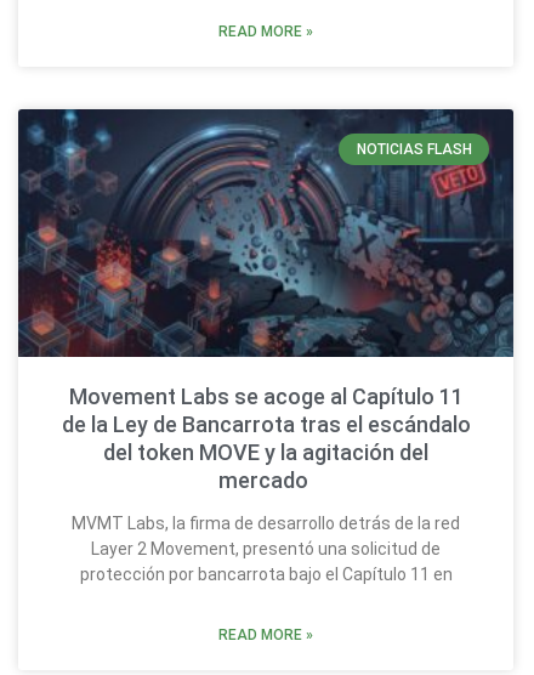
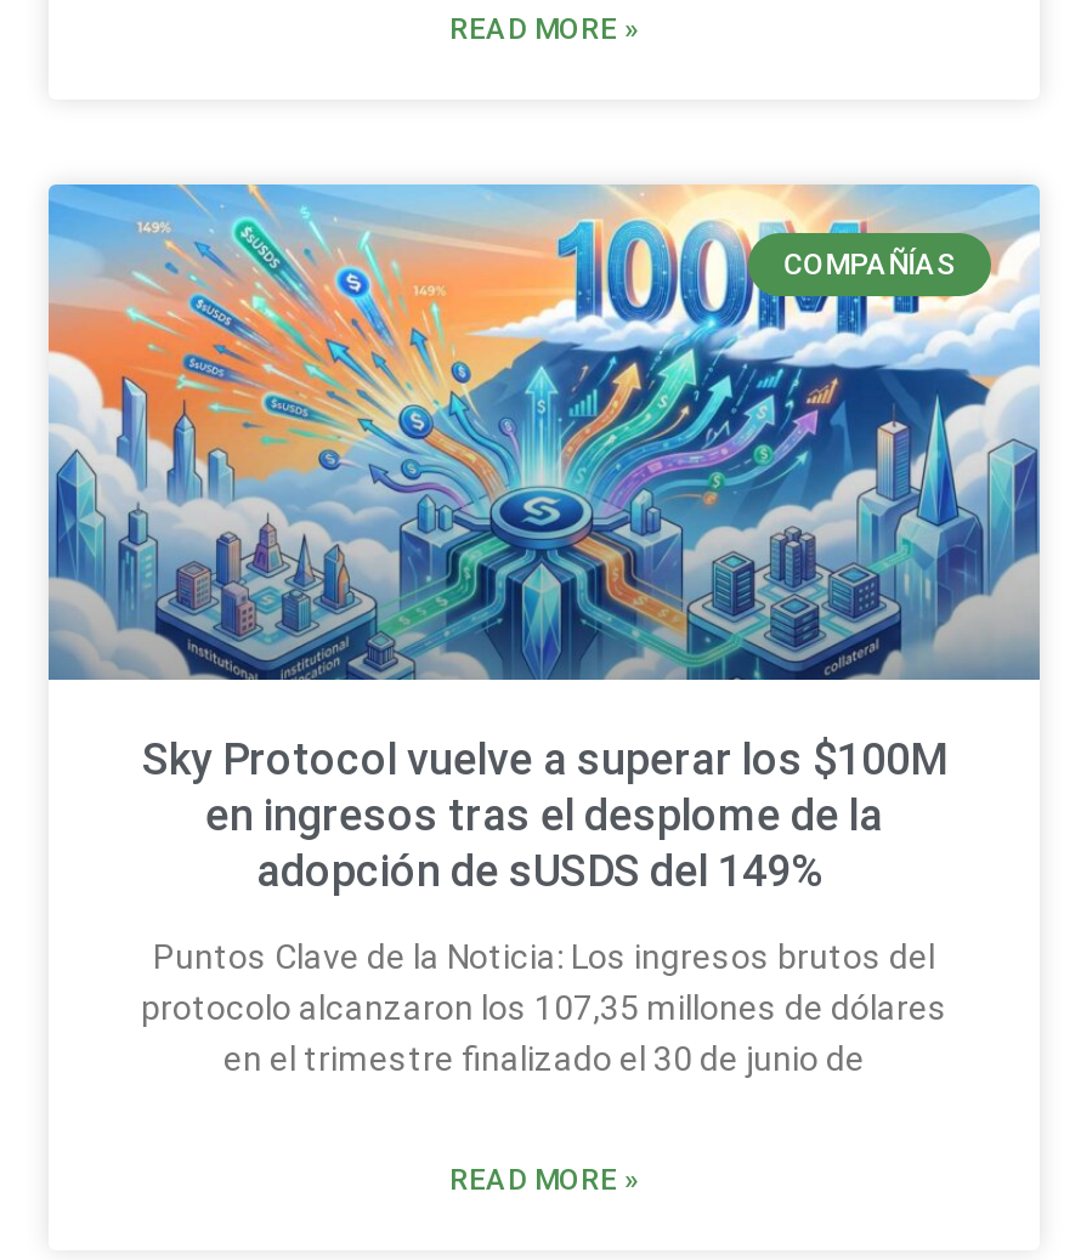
[17,108,515,358] [image] | NOTICIAS FLASH -> [46,182,1042,682] [image] | COMPAÑÍAS
[61,383,470,492] Movement Labs se acoge al Capítulo 11 | de la Ley de Bancarrota tras el escándalo | del token MOVE y la agitación del | mercado -> [142,732,946,895] Sky Protocol vuelve a superar los $100M | en ingresos tras el desplome de la | adopción de sUSDS del 149%
[72,513,460,583] MVMT Labs, la firma de desarrollo detrás de la red | Layer 2 Movement, presentó una solicitud de | protección por bancarrota bajo el Capítulo 11 en -> [141,936,947,1077] Puntos Clave de la Noticia: Los ingresos brutos del | protocolo alcanzaron los 107,35 millones de dólares | en el trimestre finalizado el 30 de junio de

